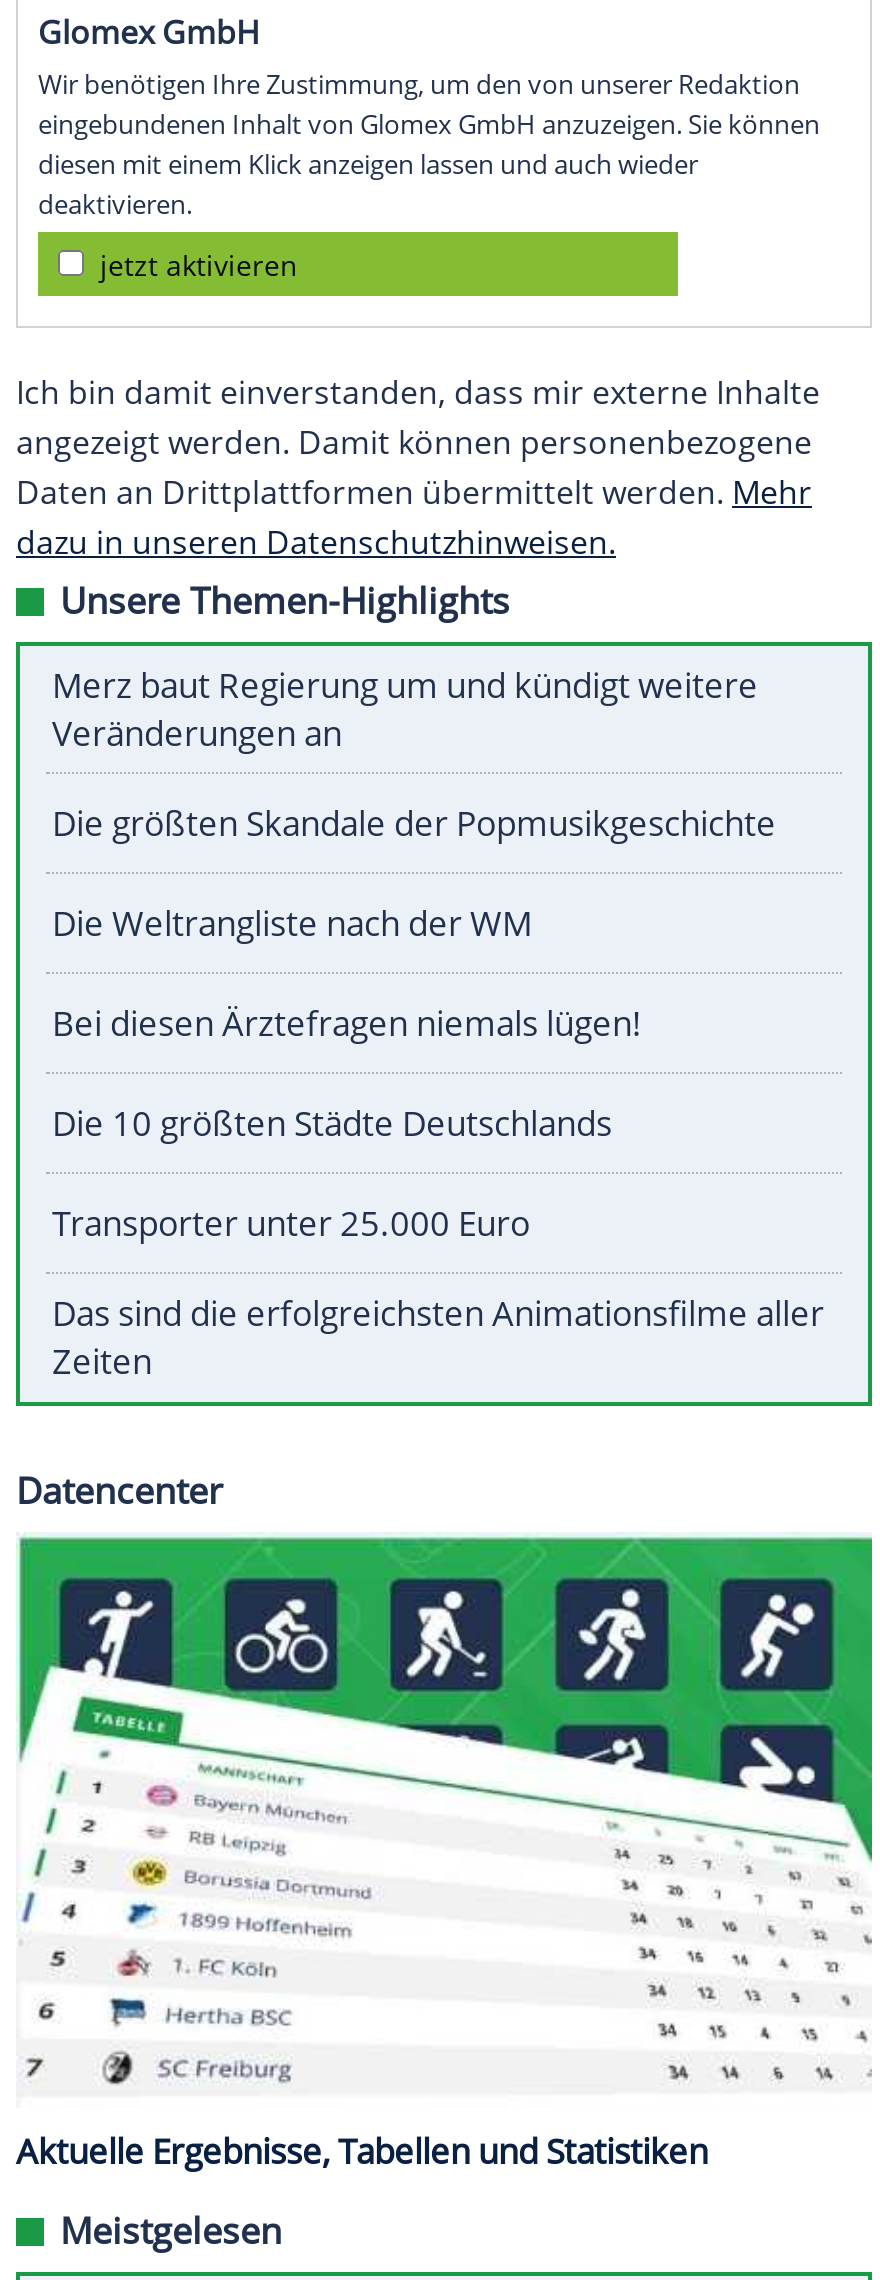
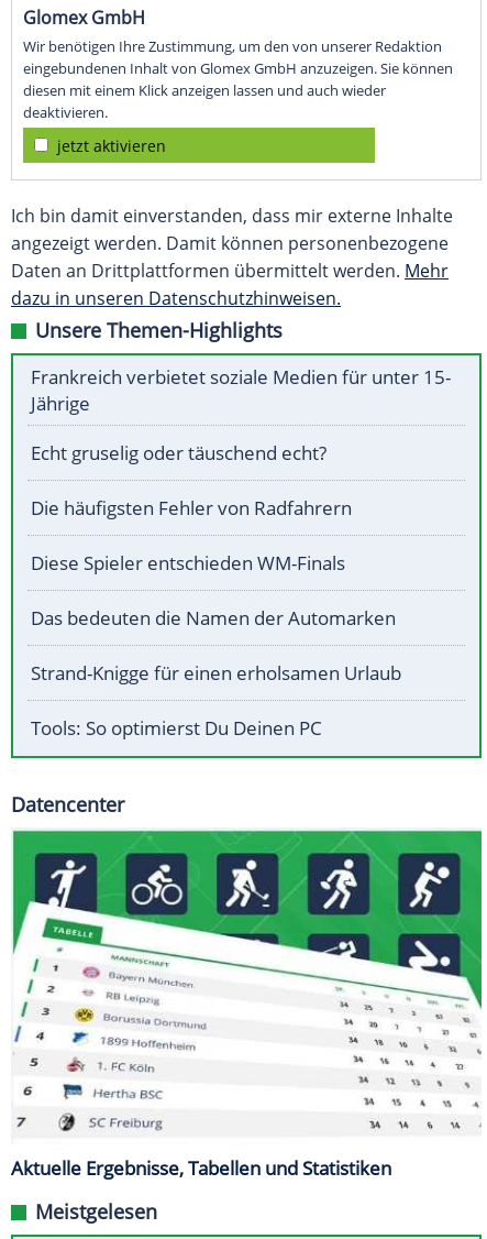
[52,663,758,757] Merz baut Regierung um und kündigt weitere | Veränderungen an -> [31,365,451,416] Frankreich verbietet soziale Medien für unter 15- | Jährige
[52,801,776,847] Die größten Skandale der Popmusikgeschichte -> [31,440,326,466] Echt gruselig oder täuschend echt?
[52,901,532,947] Die Weltrangliste nach der WM -> [31,495,352,521] Die häufigsten Fehler von Radfahrern
[52,1001,642,1047] Bei diesen Ärztefragen niemals lügen! -> [31,551,345,576] Diese Spieler entschieden WM-Finals
[52,1101,612,1147] Die 10 größten Städte Deutschlands -> [31,606,396,631] Das bedeuten die Namen der Automarken
[52,1201,530,1247] Transporter unter 25.000 Euro -> [31,661,401,686] Strand-Knigge für einen erholsamen Urlaub
[52,1291,824,1385] Das sind die erfolgreichsten Animationsfilme aller | Zeiten -> [31,716,322,741] Tools: So optimierst Du Deinen PC

